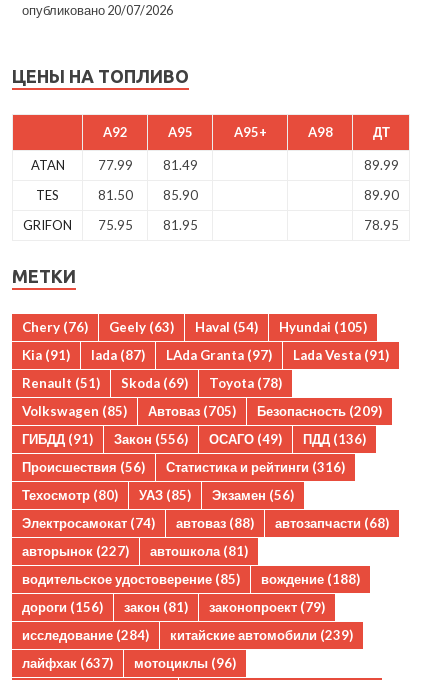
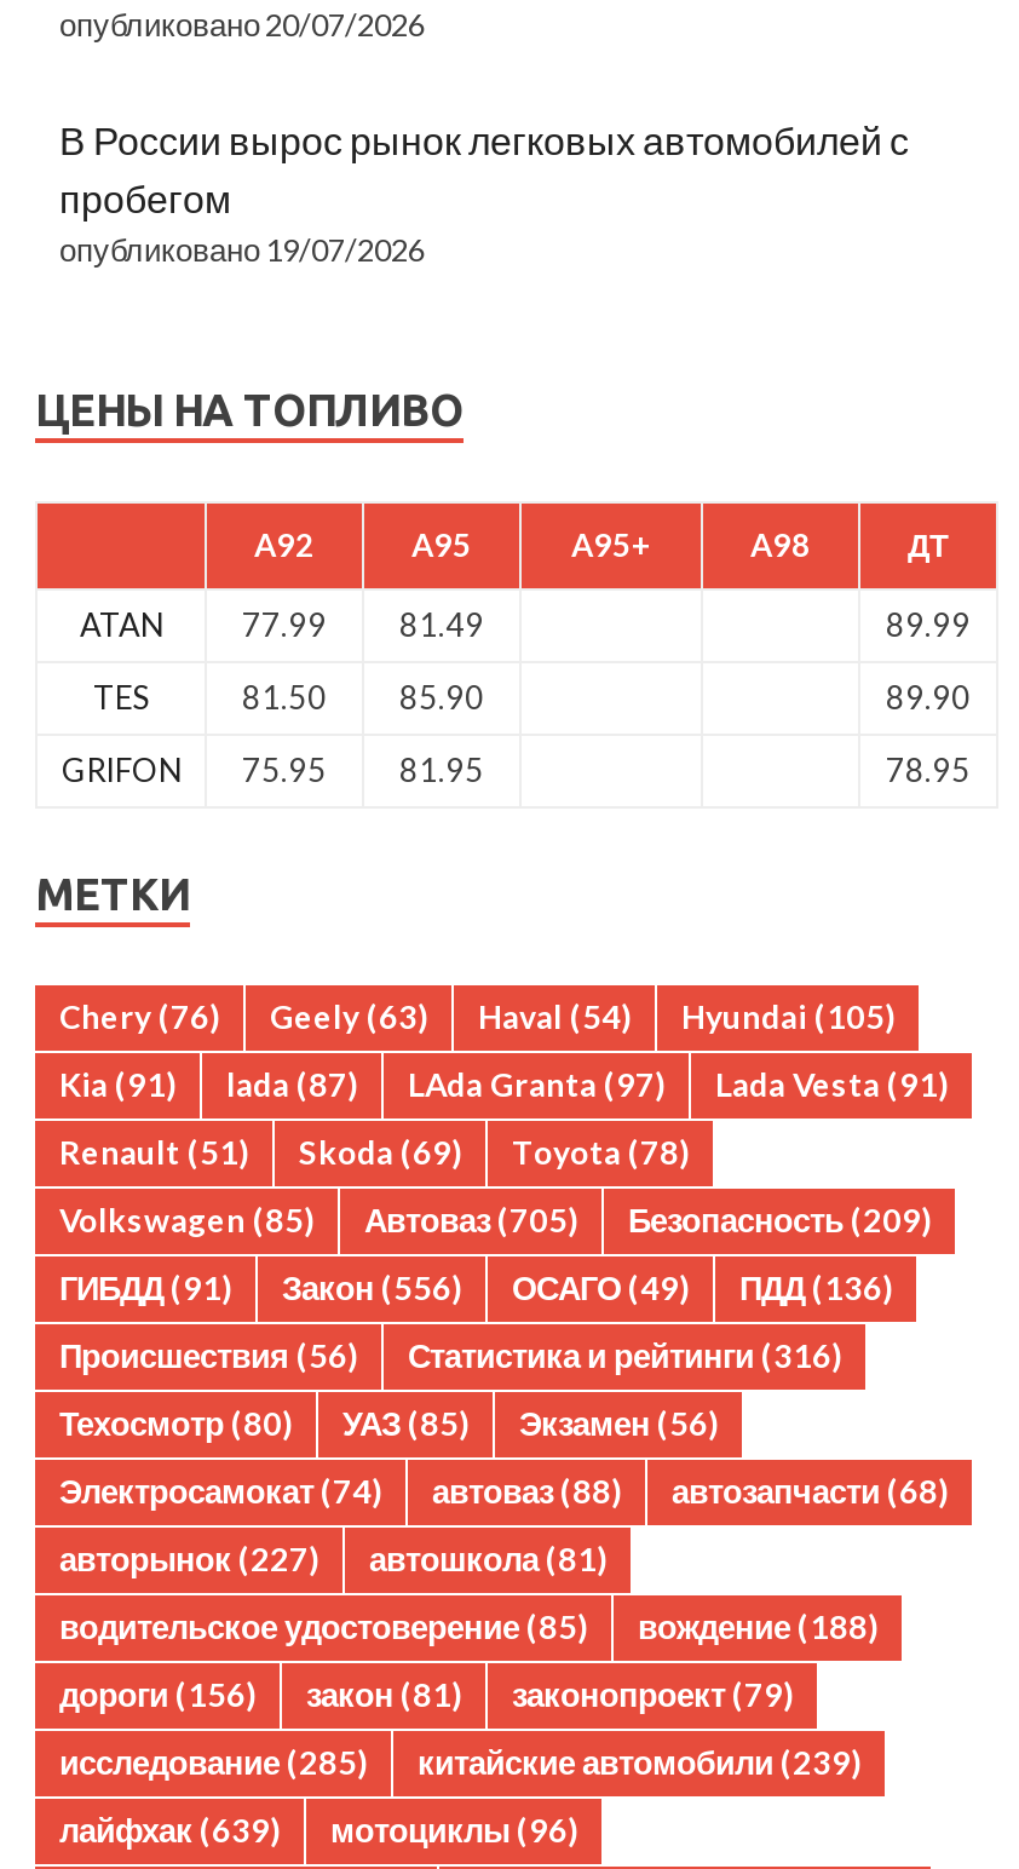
none -> [59,117,909,270] В России вырос рынок легковых автомобилей с | пробегом | опубликовано 19/07/2026
[22,627,149,643] исследование (284) -> [59,1744,367,1783] исследование (285)
[22,655,236,671] лайфхак (637) мотоциклы (96) -> [59,1812,577,1851] лайфхак (639) мотоциклы (96)

